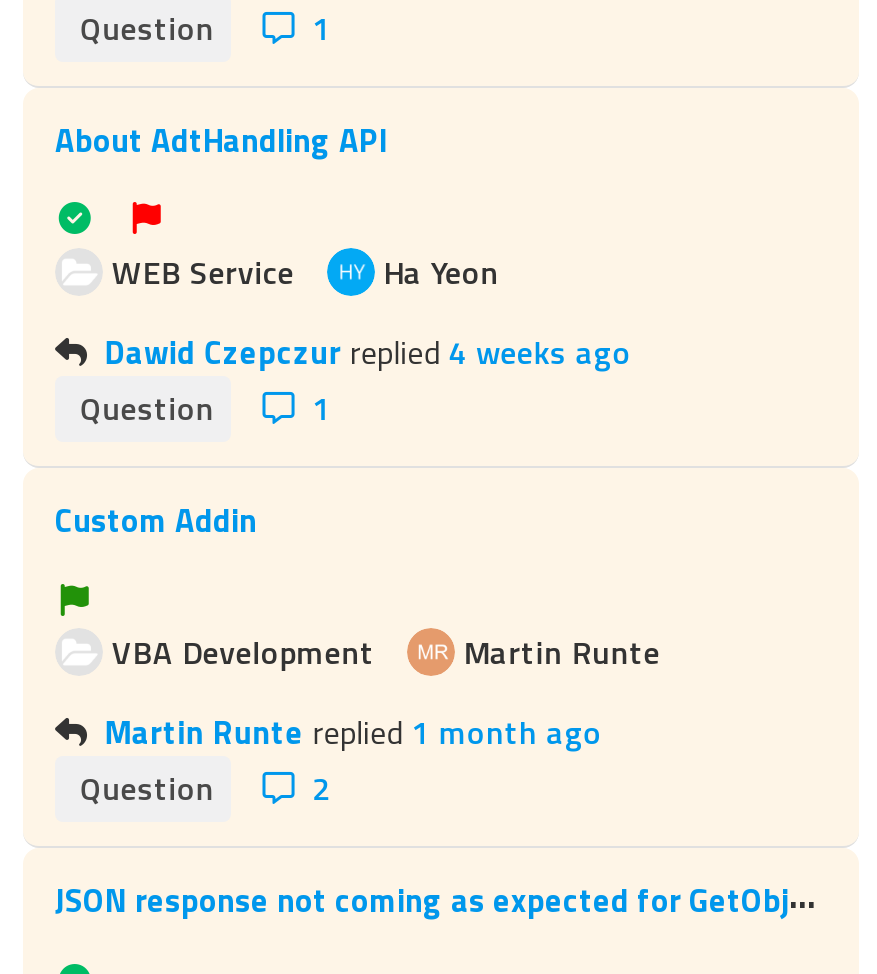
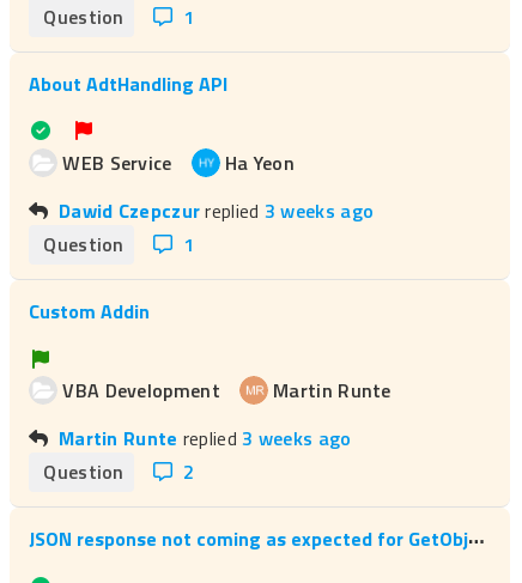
[105,327,631,375] Dawid Czepczur replied 4 weeks ago -> [59,196,374,225] Dawid Czepczur replied 3 weeks ago
[105,708,602,756] Martin Runte replied 1 month ago -> [59,424,352,452] Martin Runte replied 3 weeks ago

